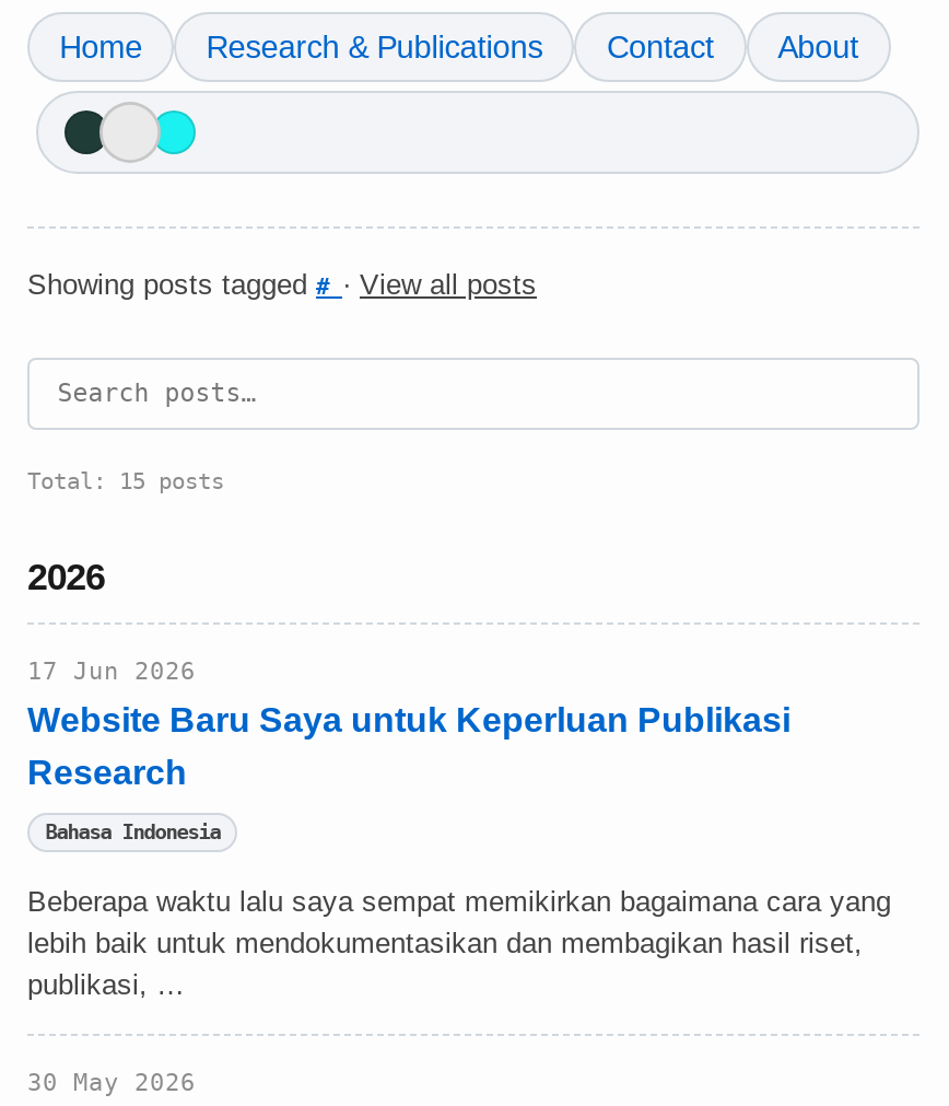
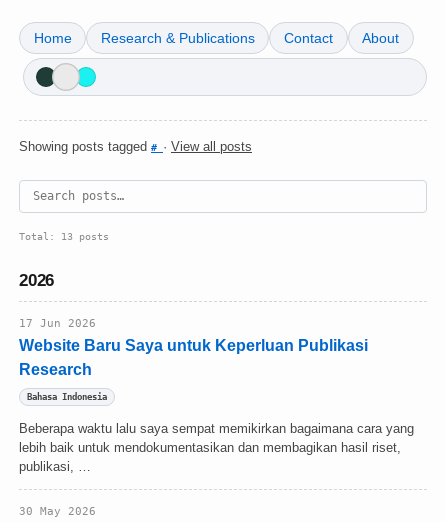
[27,468,224,494] Total: 15 posts -> [19,230,109,242] Total: 13 posts

